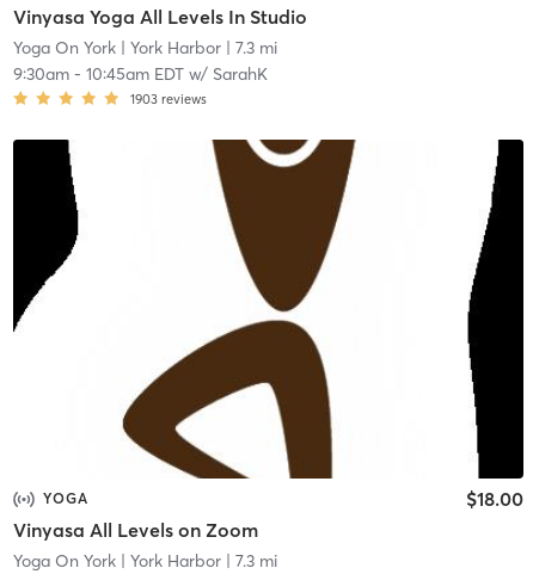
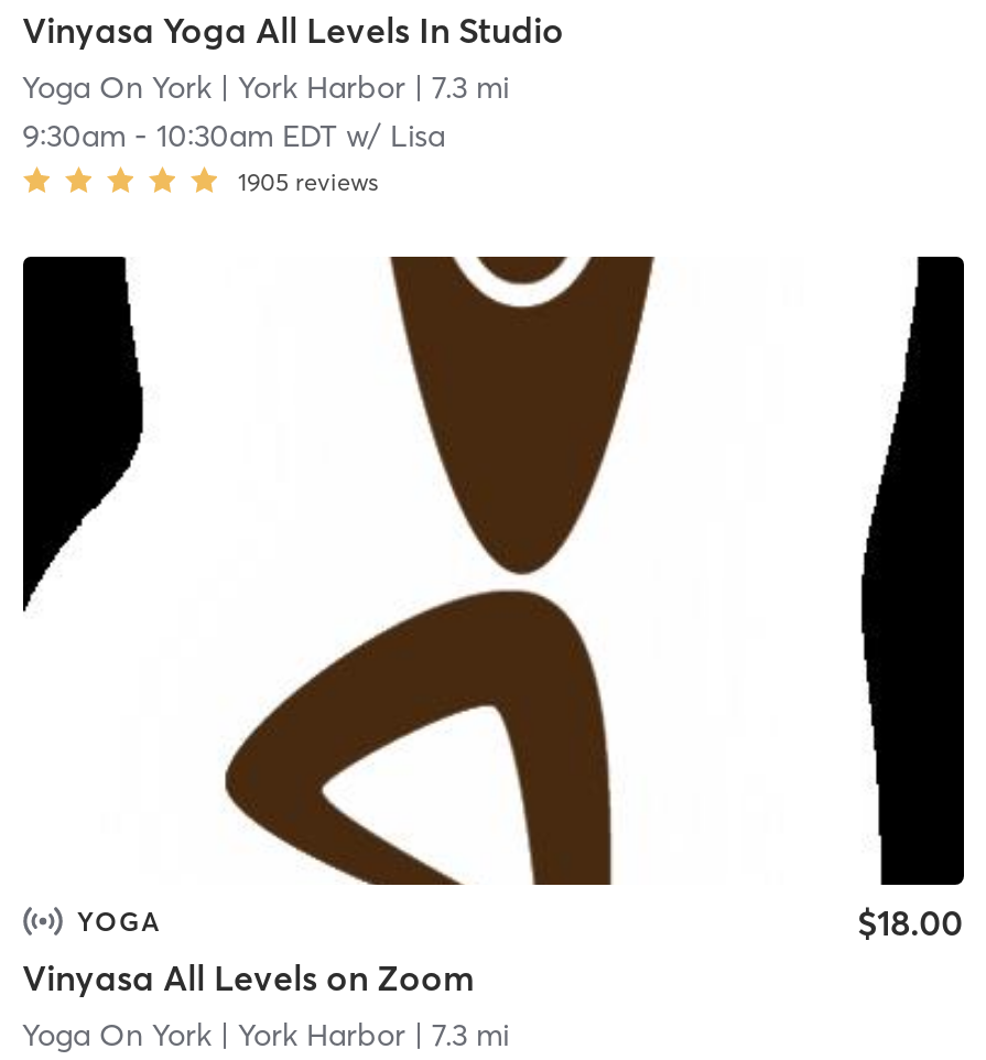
[13,63,267,84] 9:30am - 10:45am EDT w/ SarahK -> [22,116,445,156] 9:30am - 10:30am EDT w/ Lisa
[130,90,206,107] 1903 reviews -> [238,167,379,197] 1905 reviews

